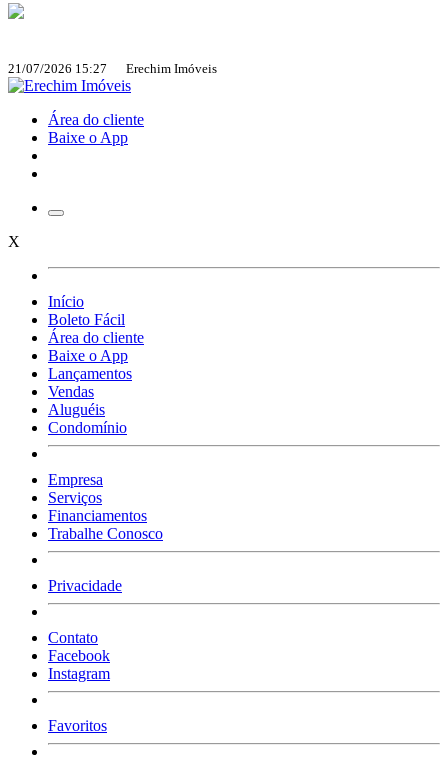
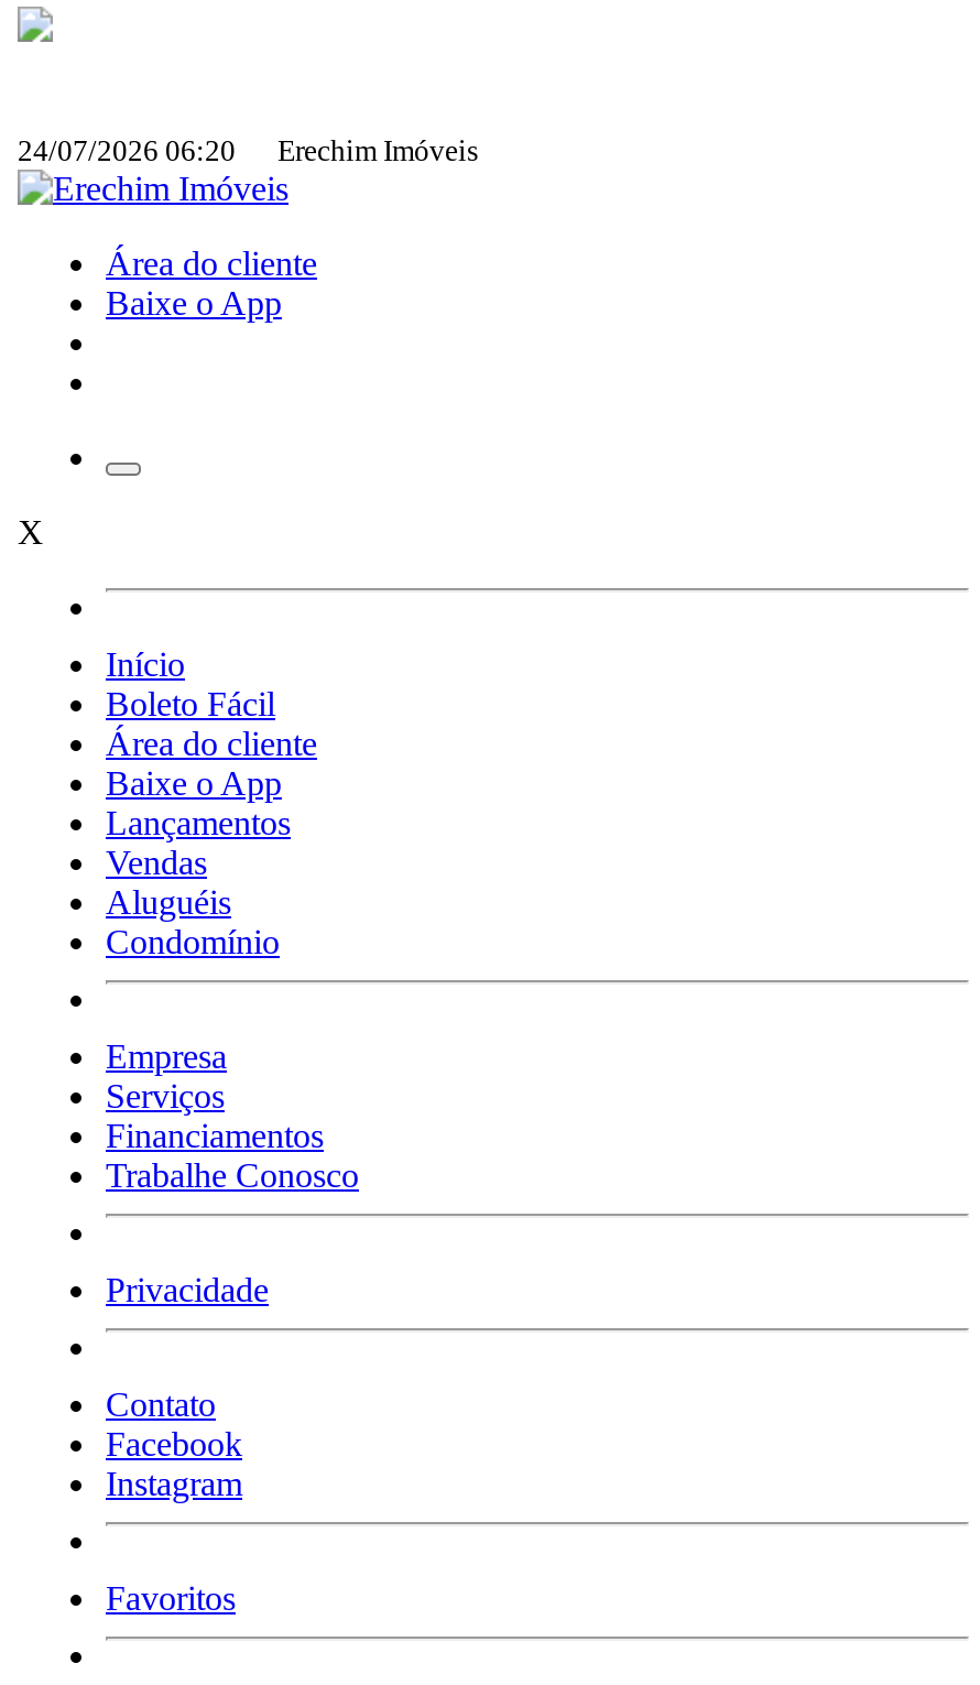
[8,61,217,76] 21/07/2026 15:27 Erechim Imóveis -> [18,134,478,167] 24/07/2026 06:20 Erechim Imóveis

